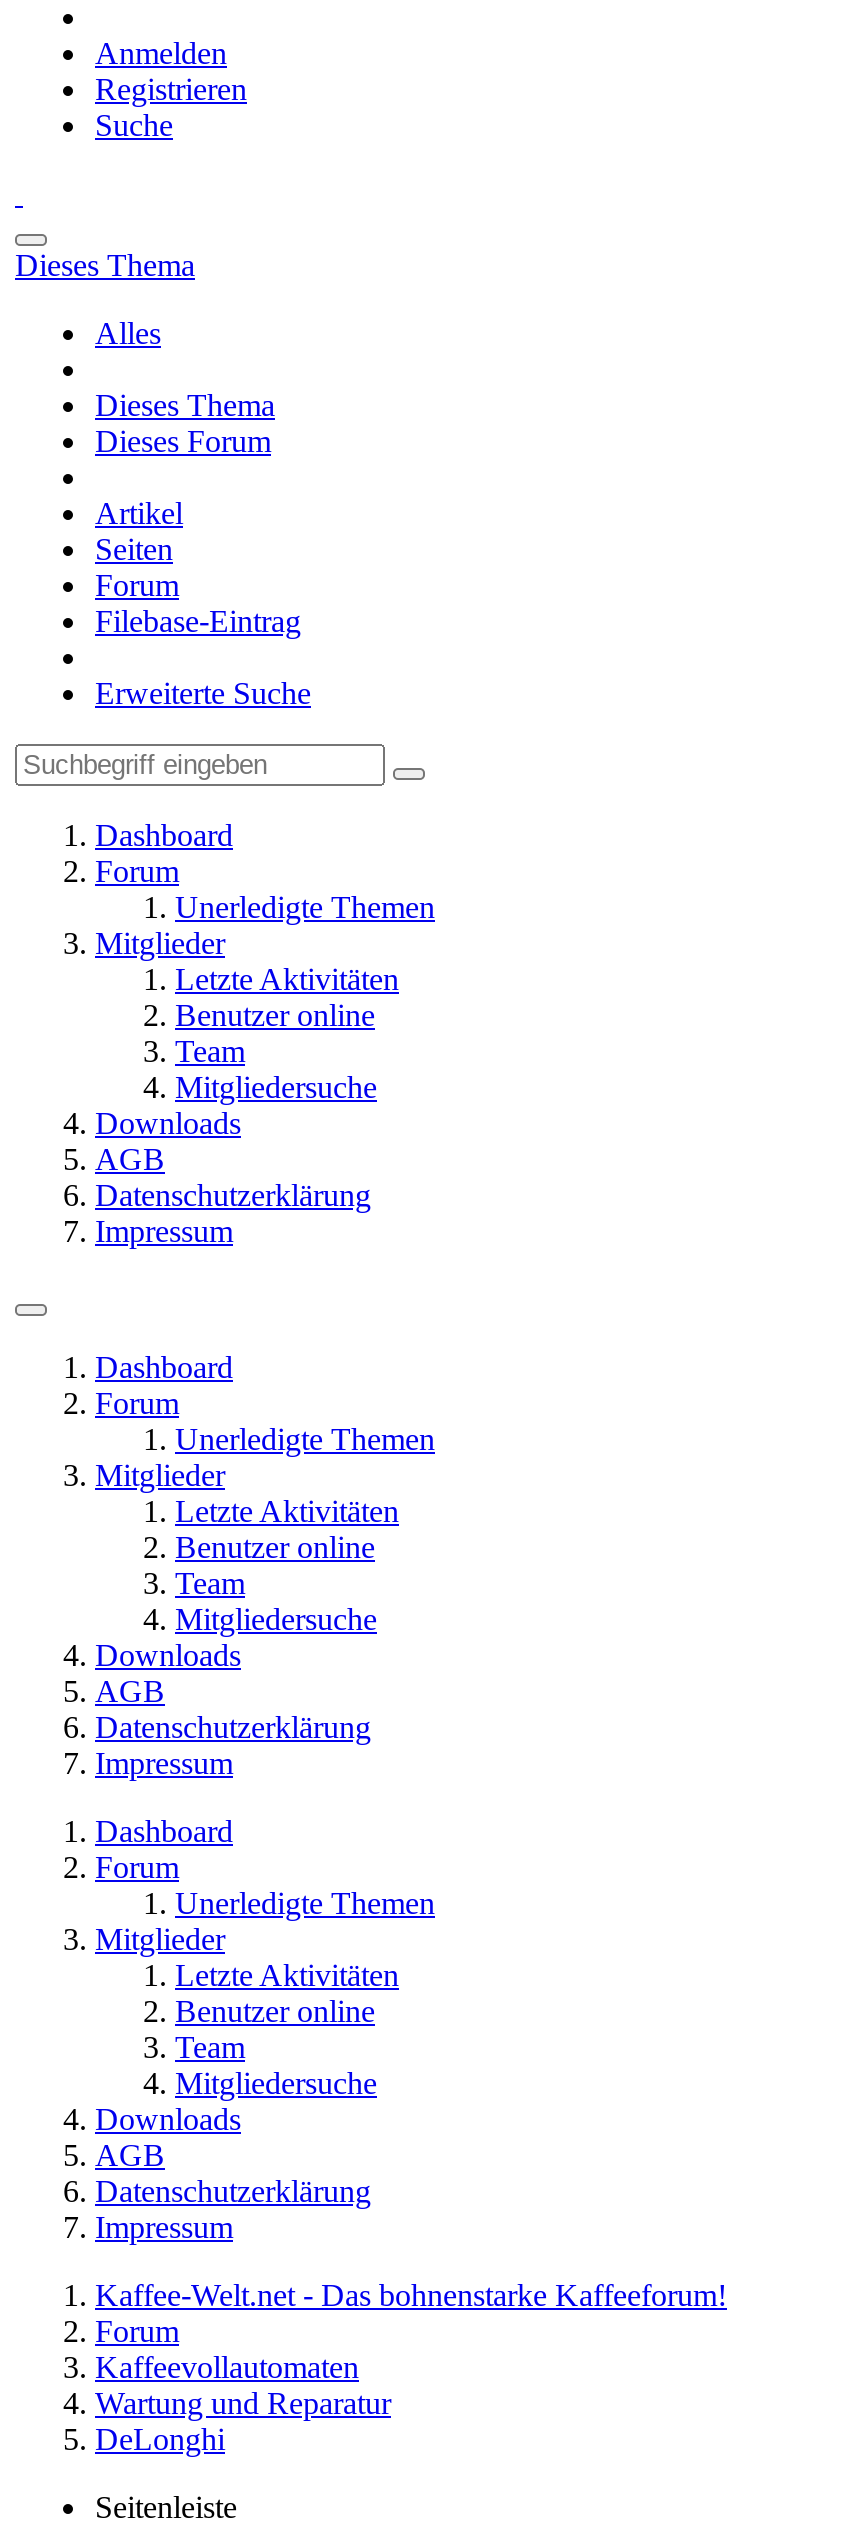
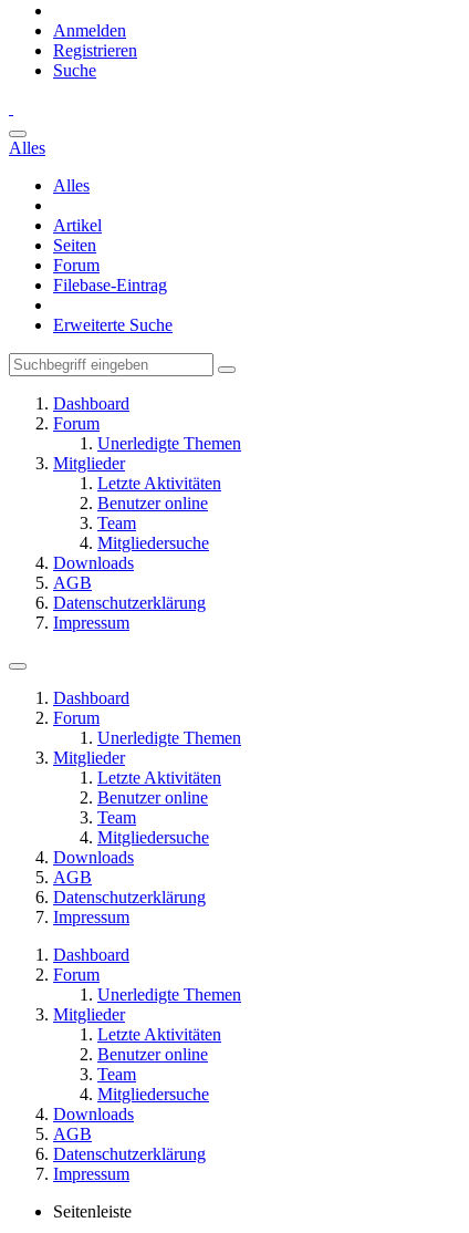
[15,248,195,282] Dieses Thema -> none
[95,388,275,458] Dieses Thema | Dieses Forum -> [53,176,90,195] Alles
[95,2278,727,2456] Kaffee-Welt.net - Das bohnenstarke Kaffeeforum! | Forum | Kaffeevollautomaten | Wartung und Reparatur | DeLonghi -> none

